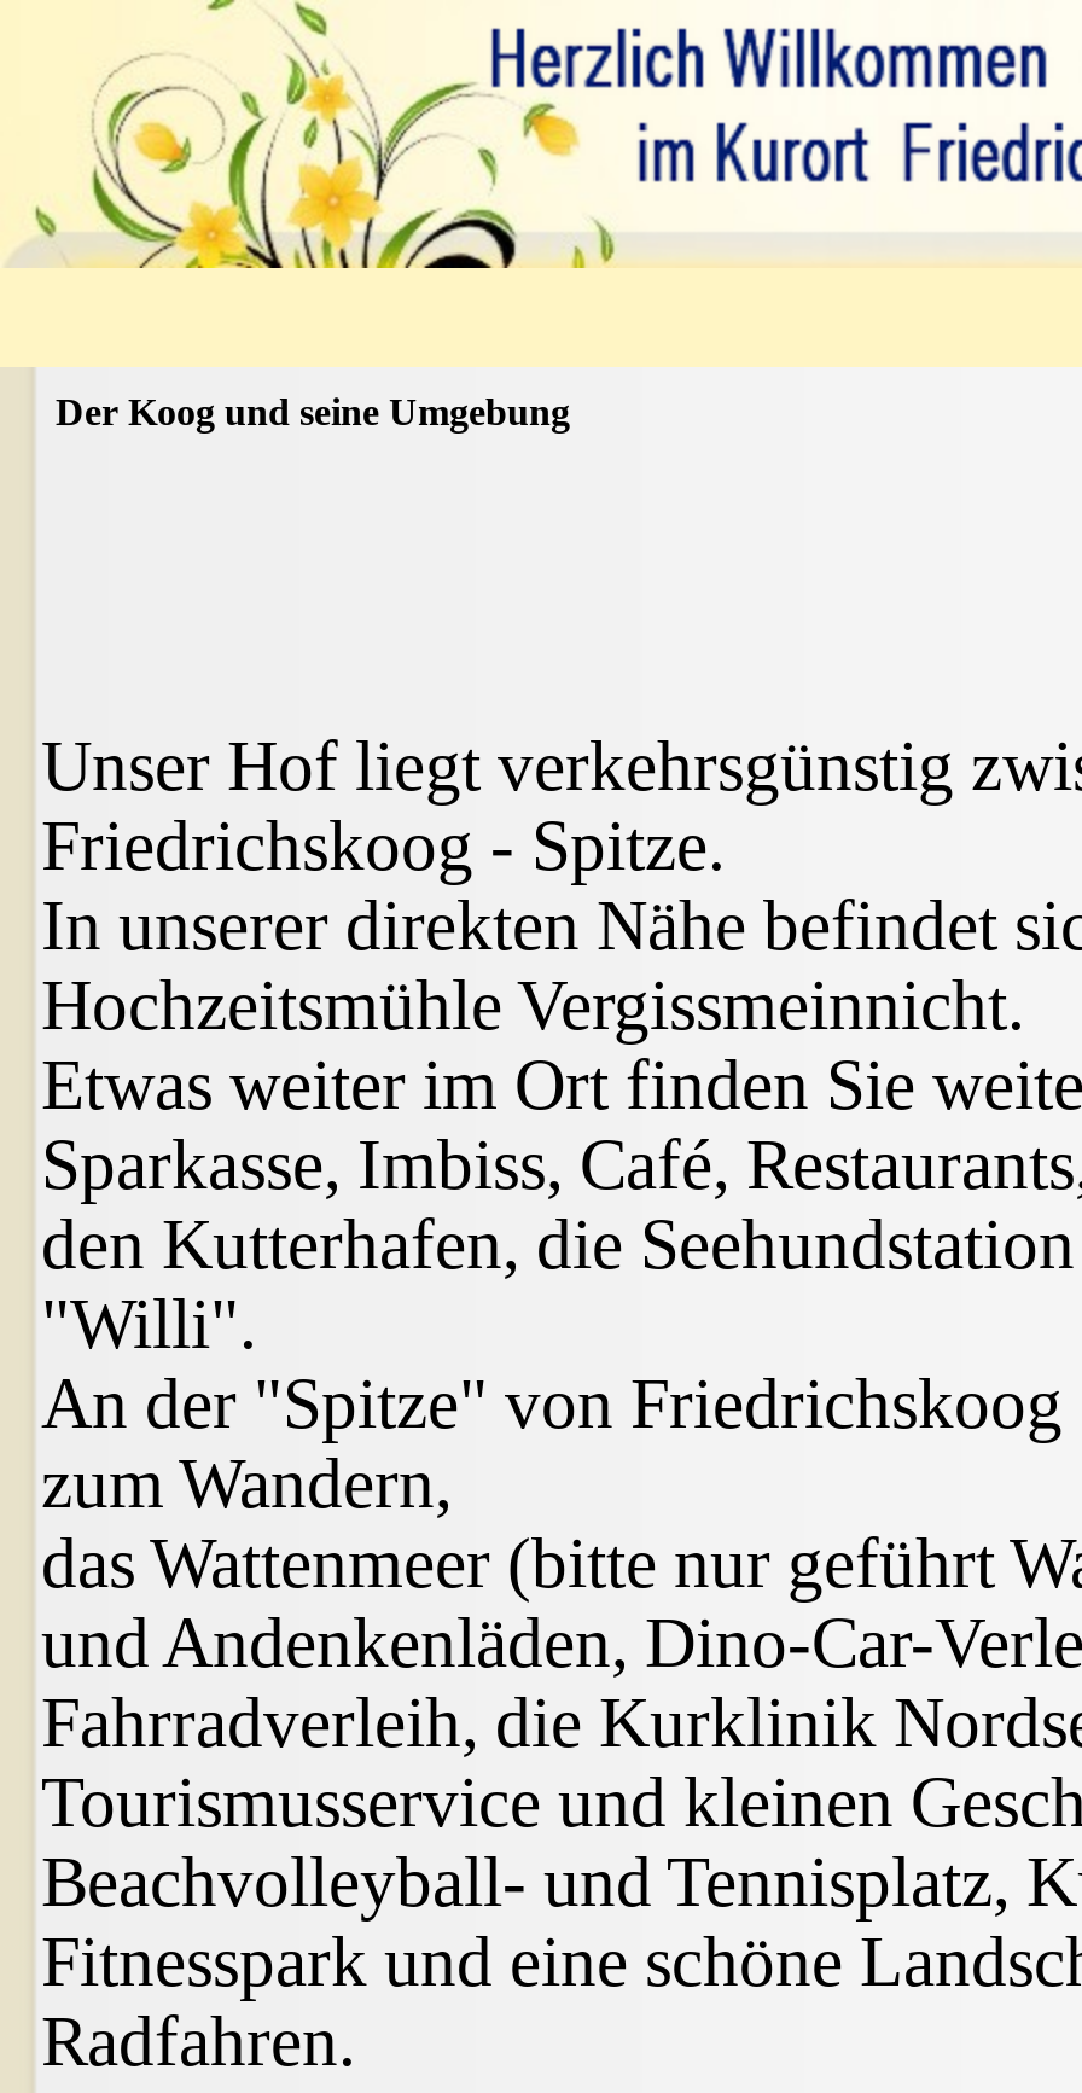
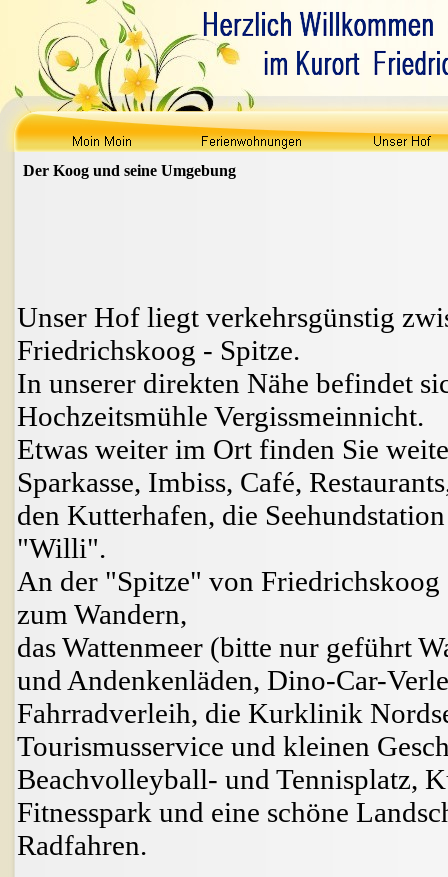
none -> [11,112,445,151] [image]

